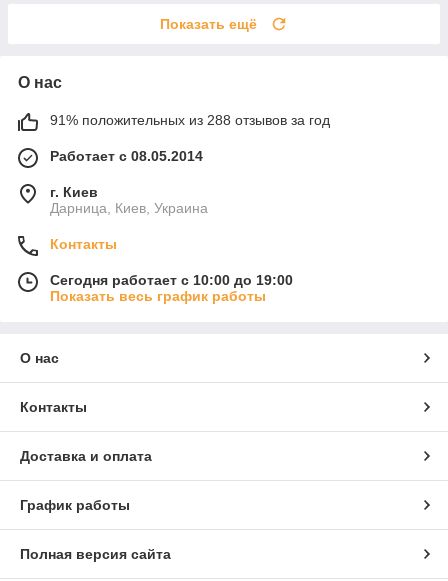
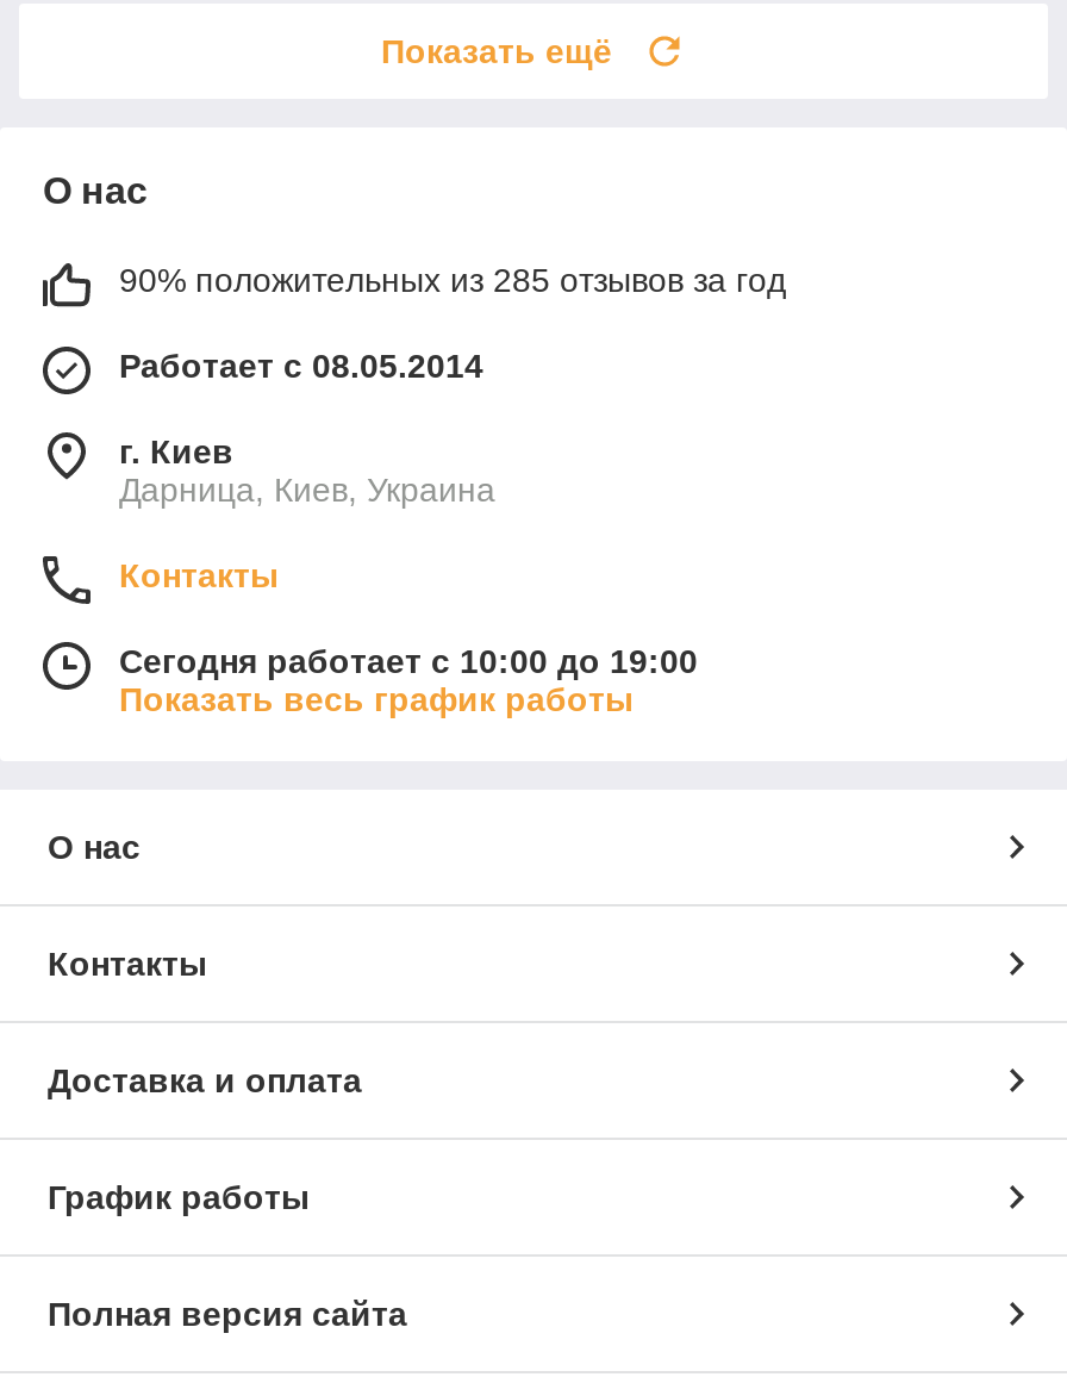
[50,112,330,128] 91% положительных из 288 отзывов за год -> [119,260,786,299] 90% положительных из 285 отзывов за год

